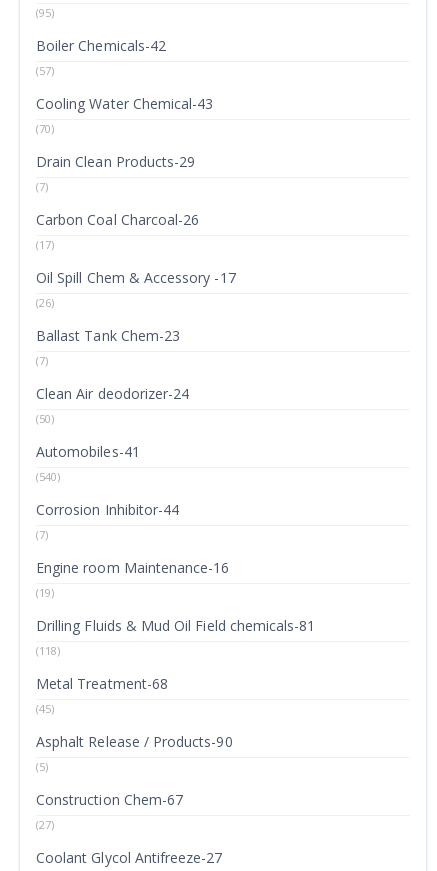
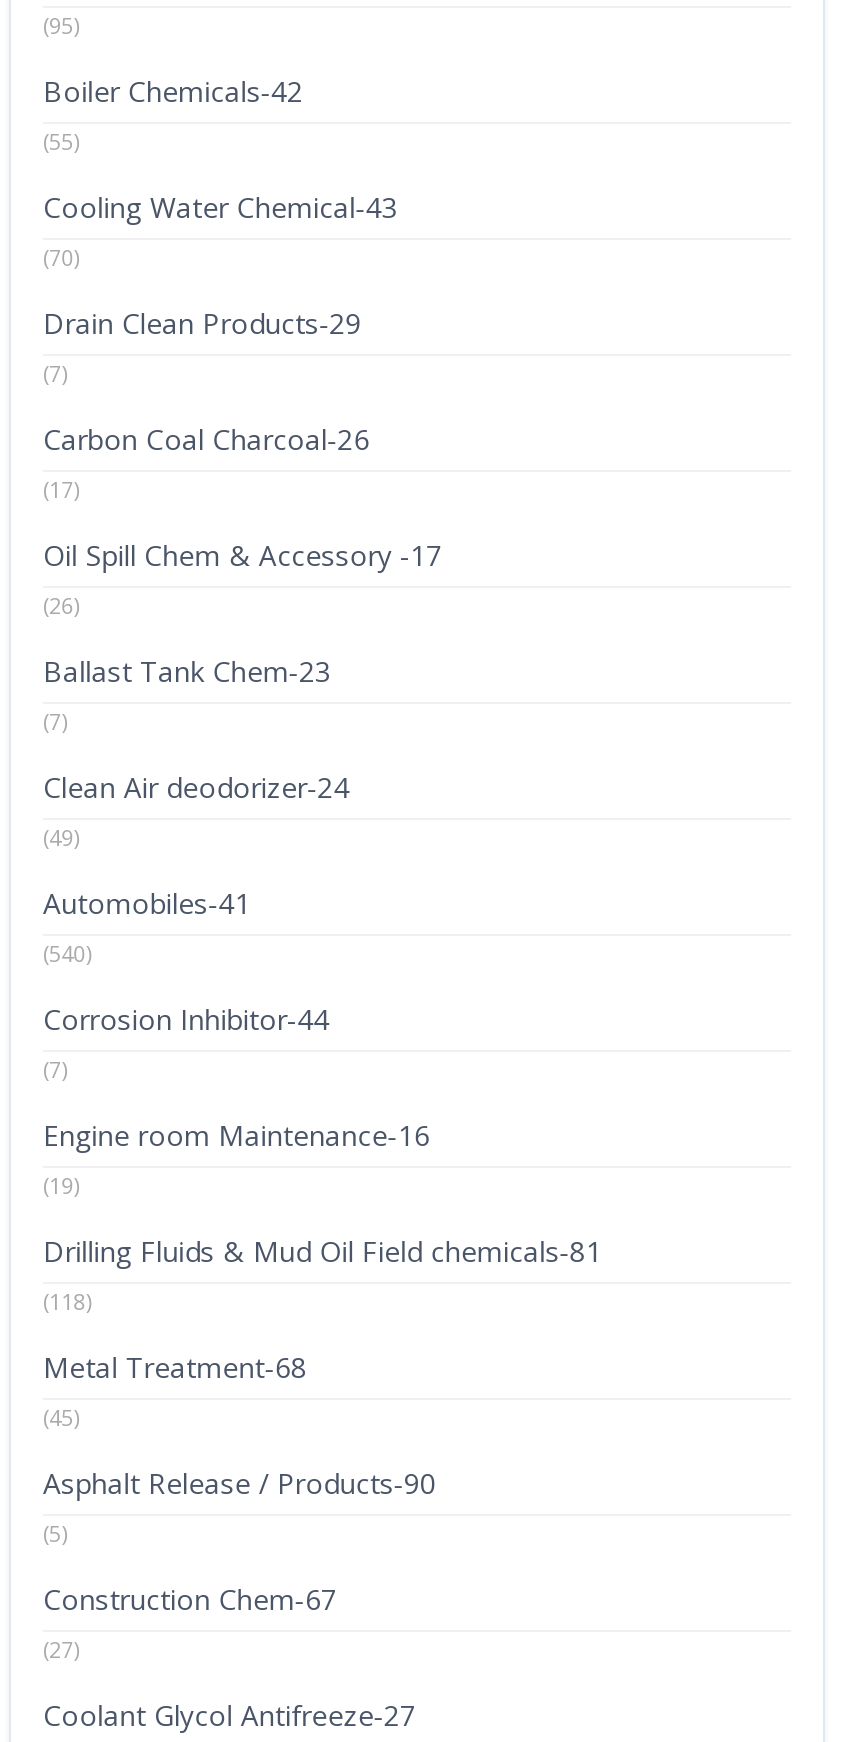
[36,62,54,77] (57) -> [43,125,79,155] (55)
[36,410,54,425] (50) -> [43,821,79,851] (49)

